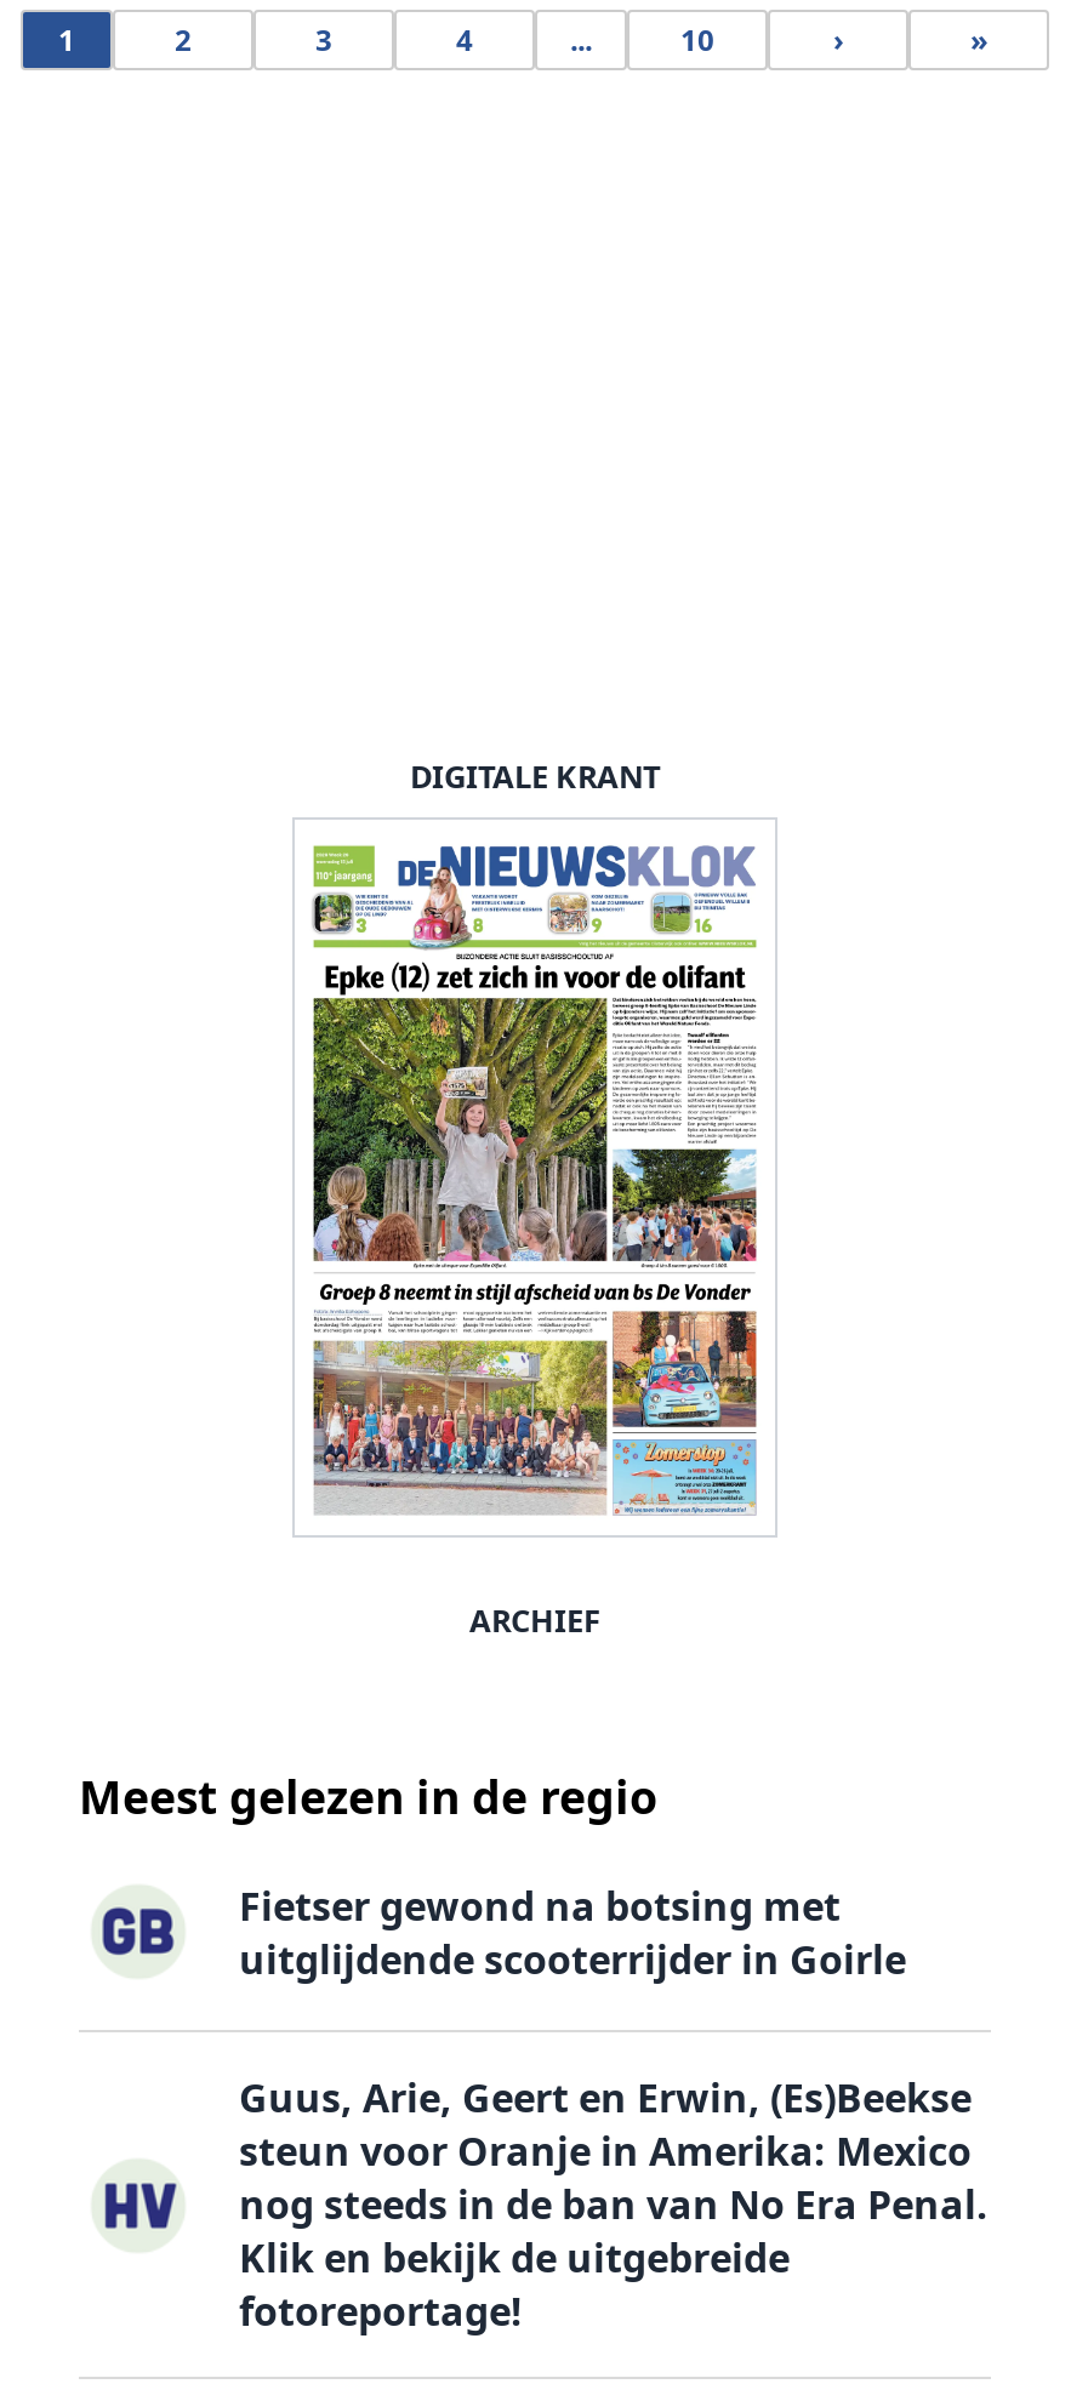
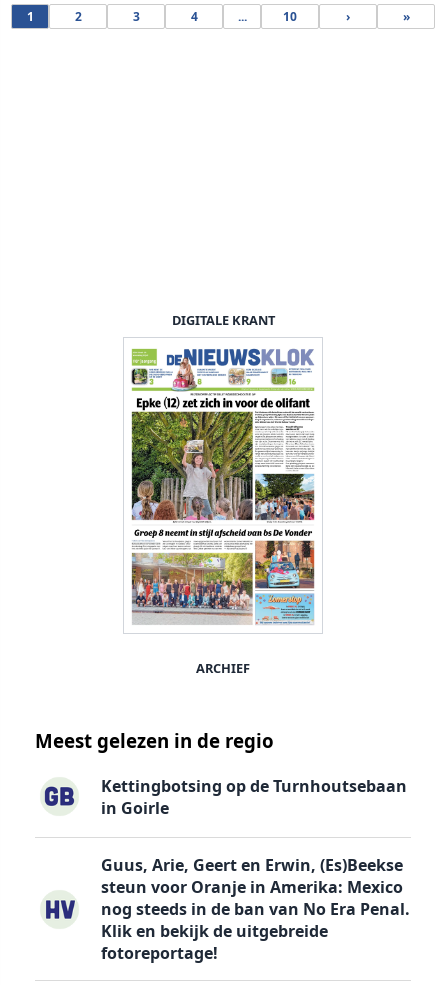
[239,1879,906,1985] Fietser gewond na botsing met | uitglijdende scooterrijder in Goirle -> [101,775,407,819] Kettingbotsing op de Turnhoutsebaan | in Goirle

